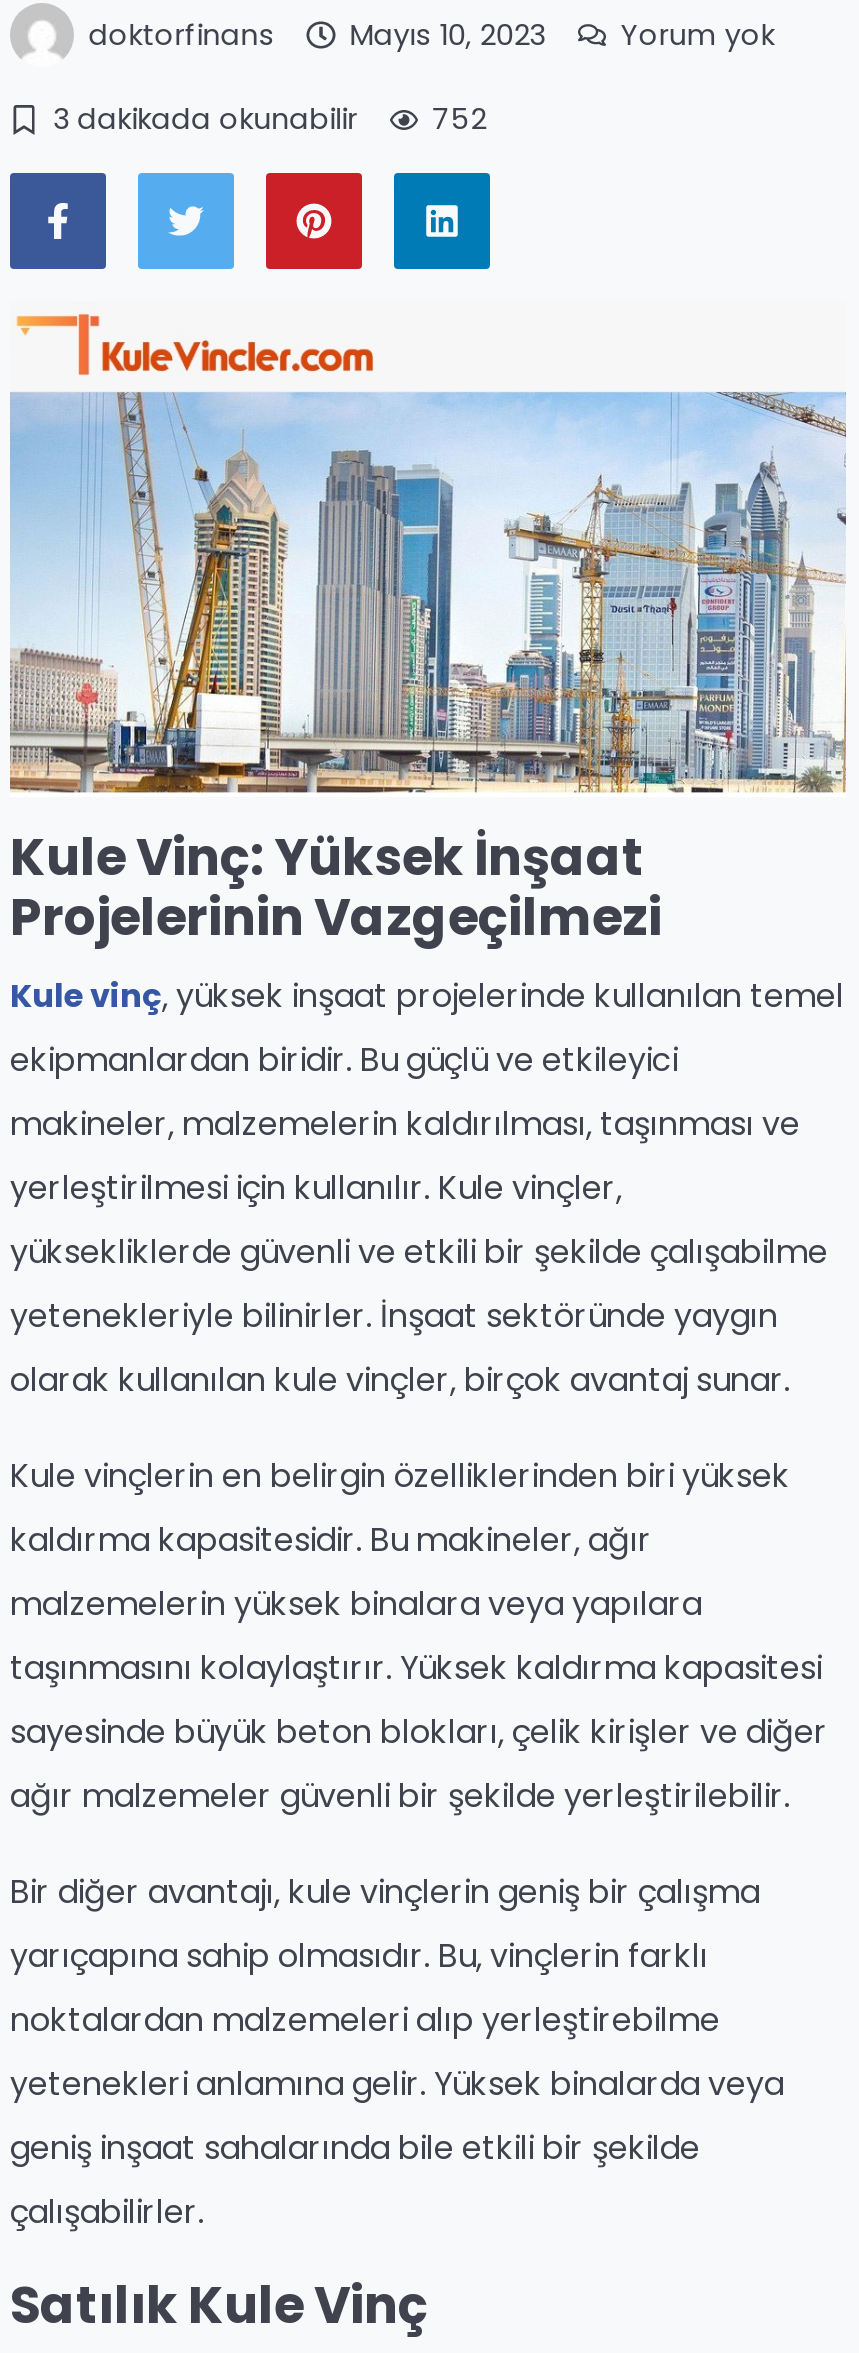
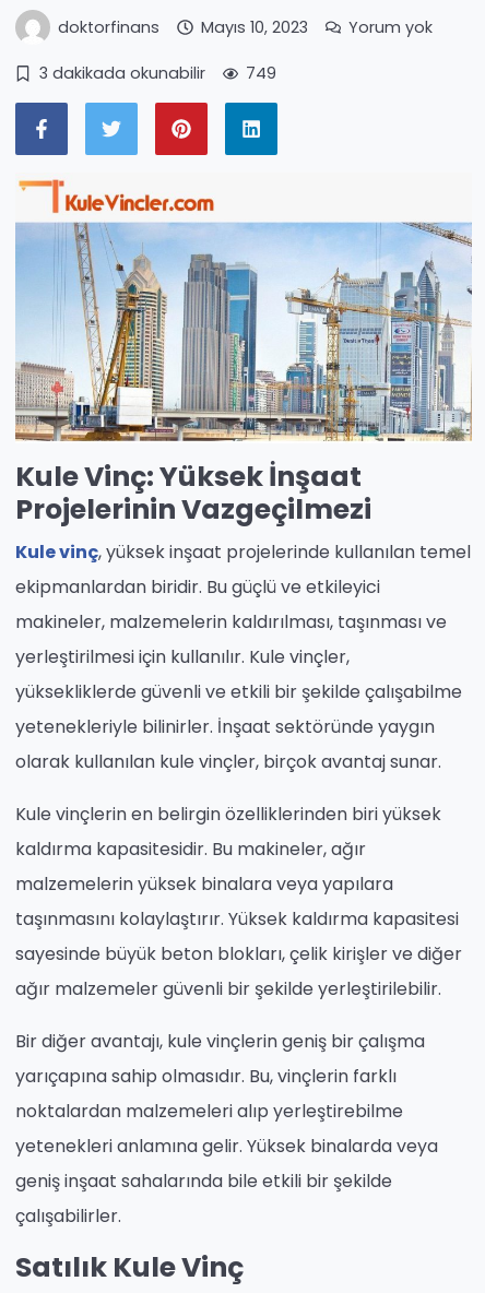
[53,99,486,139] 3 dakikada okunabilir 752 -> [39,62,277,84] 3 dakikada okunabilir 749

